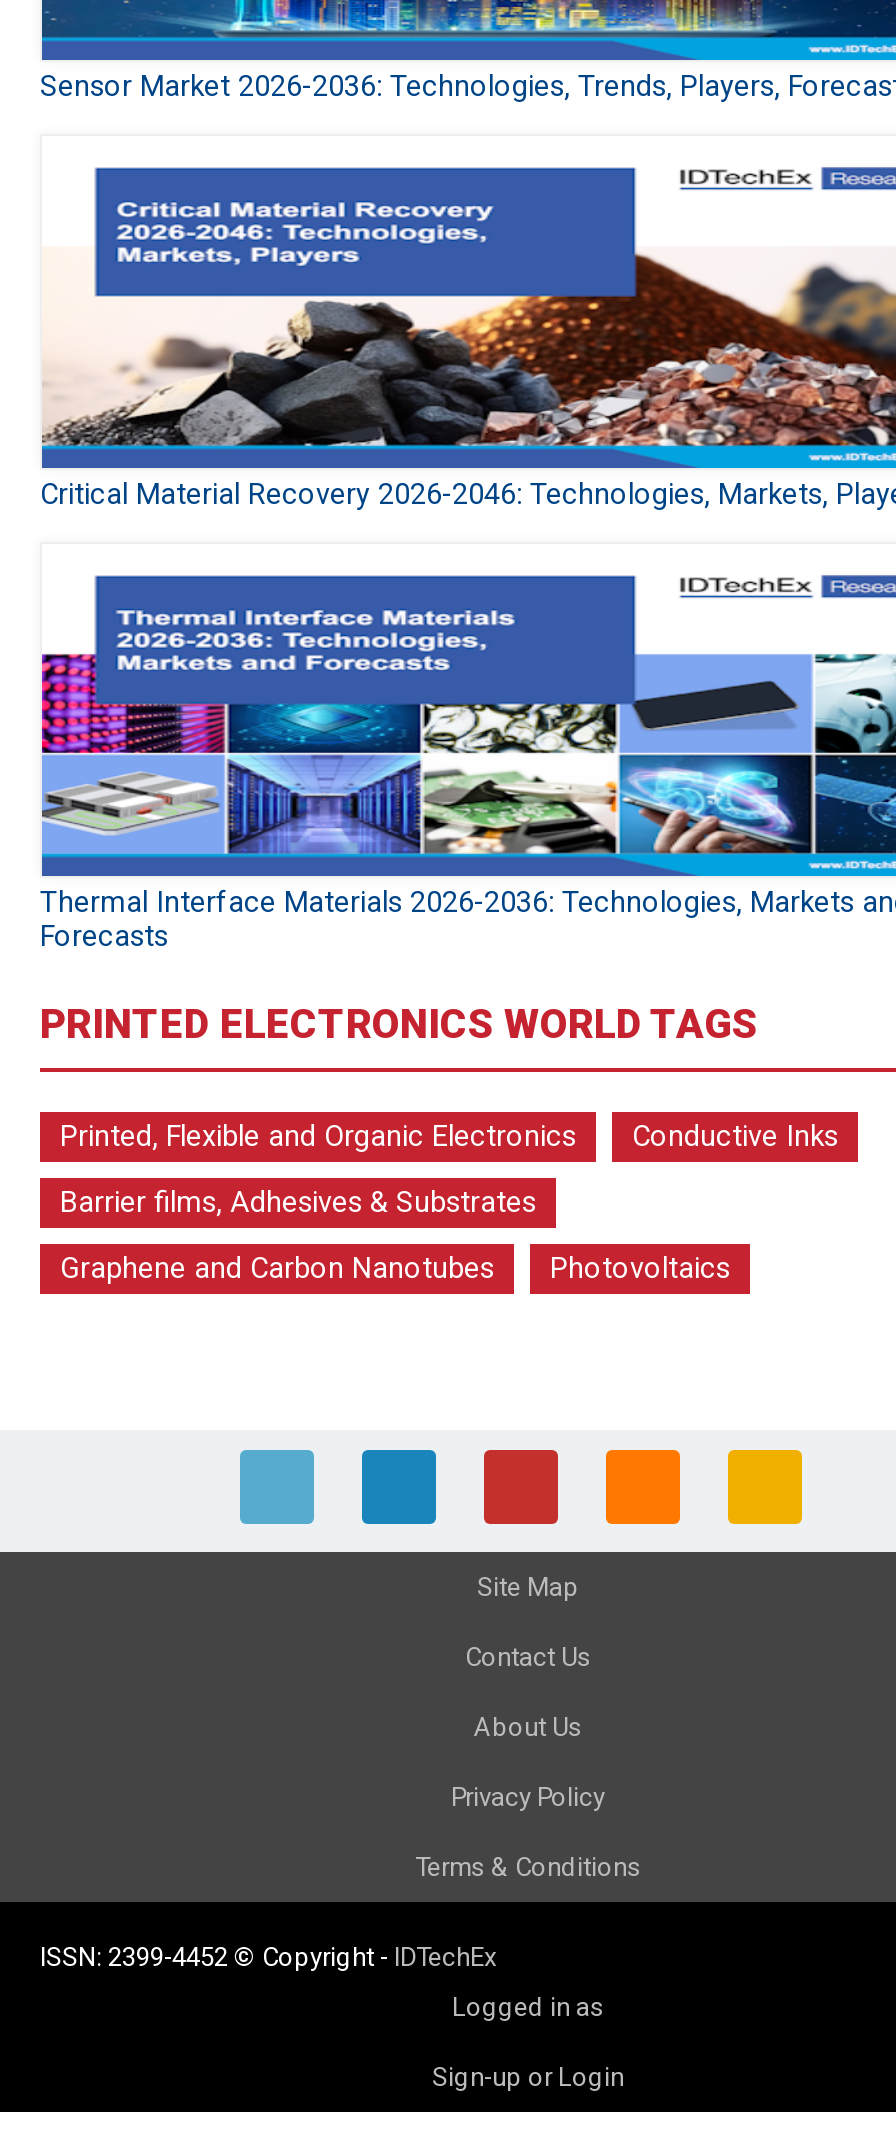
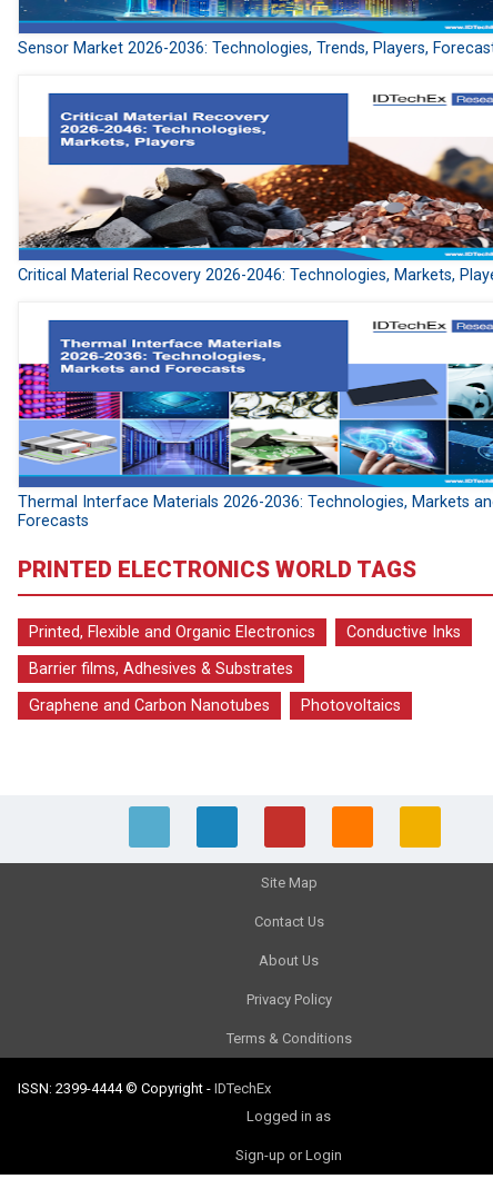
[40,1942,496,1972] ISSN: 2399-4452 © Copyright - IDTechEx -> [18,1080,271,1097] ISSN: 2399-4444 © Copyright - IDTechEx

